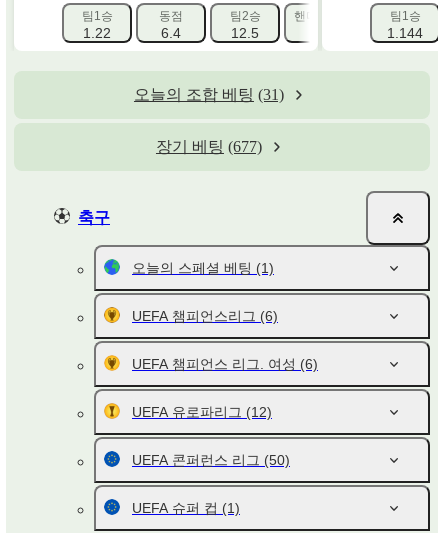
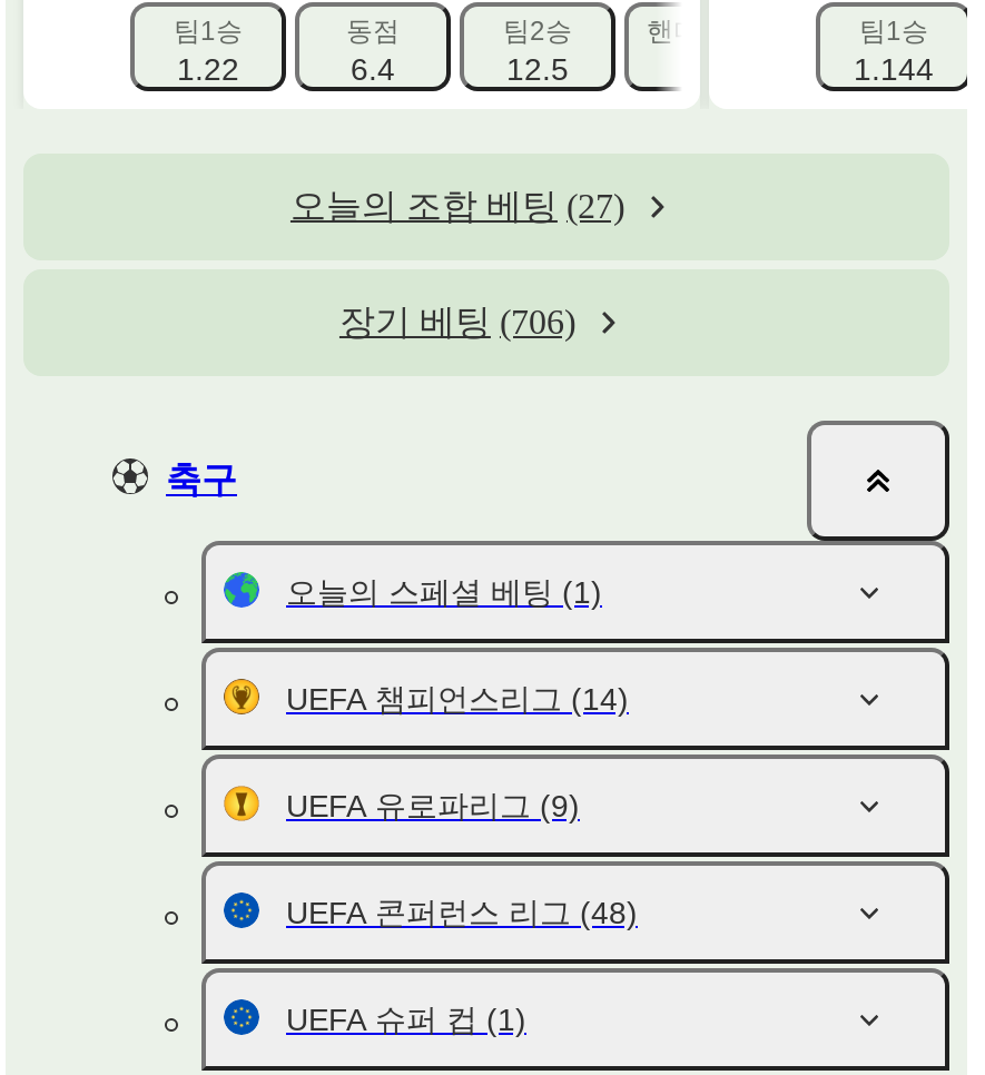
[134,86,284,103] 오늘의 조합 베팅 (31) -> [290,187,624,225] 오늘의 조합 베팅 (27)
[156,138,262,155] 장기 베팅 (677) -> [339,303,575,341] 장기 베팅 (706)
[132,308,318,468] UEFA 챔피언스리그 (6) | UEFA 챔피언스 리그. 여성 (6) | UEFA 유로파리그 (12) | UEFA 콘퍼런스 리그 (50) -> [286,681,638,930] UEFA 챔피언스리그 (14) | UEFA 유로파리그 (9) | UEFA 콘퍼런스 리그 (48)

